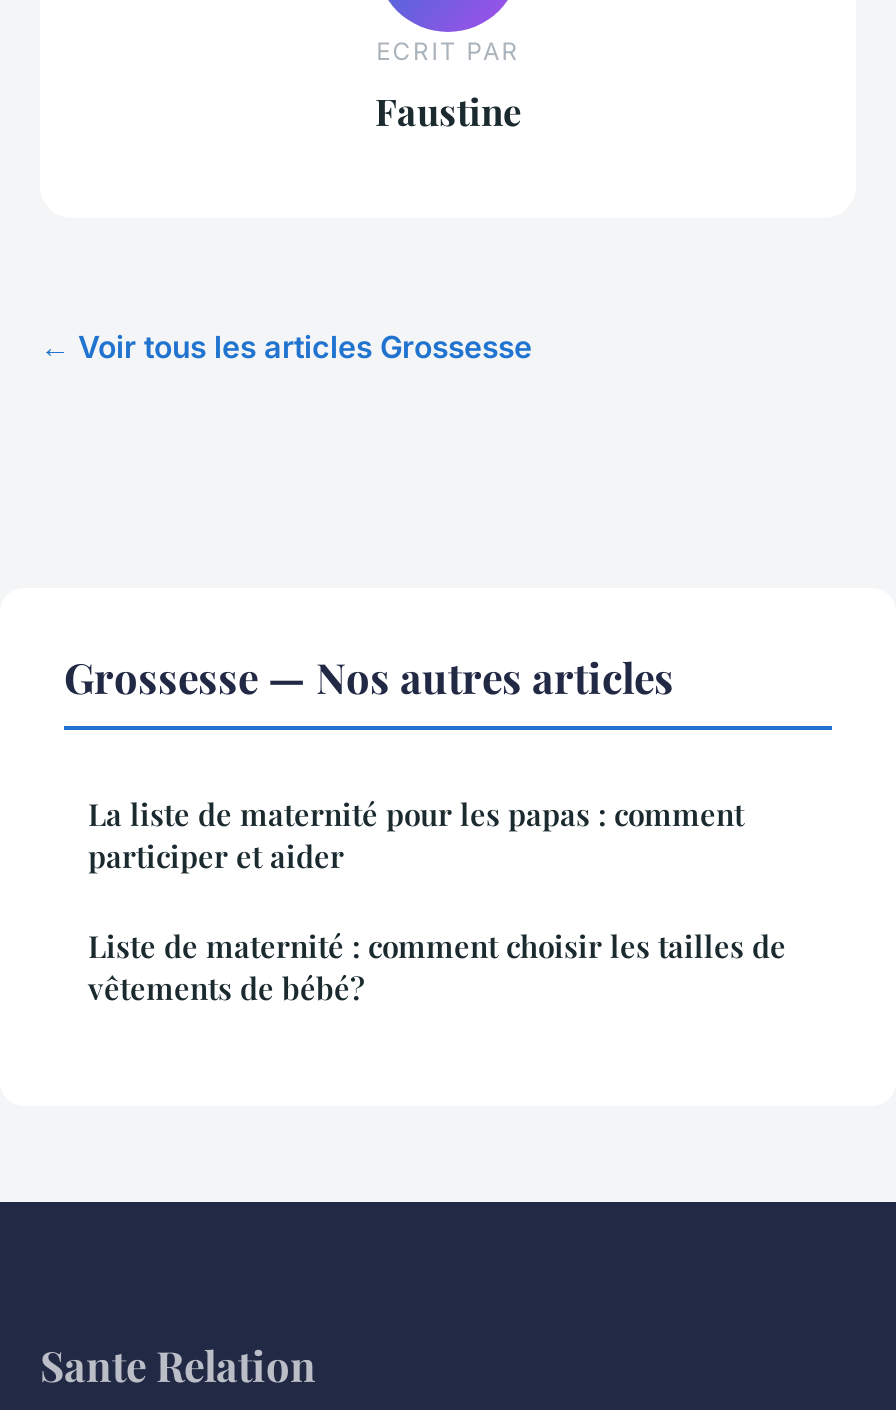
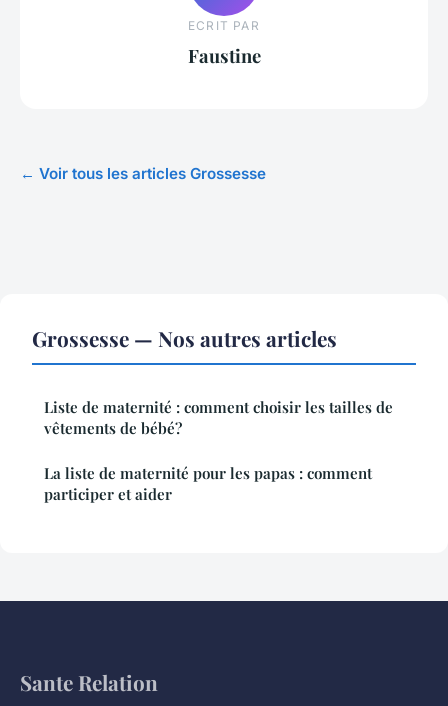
moved [88,795,744,877] -> [44,463,372,504]: La liste de maternité pour les papas : comment | participer et aider
moved [88,927,786,1009] -> [44,397,393,438]: Liste de maternité : comment choisir les tailles de | vêtements de bébé?

